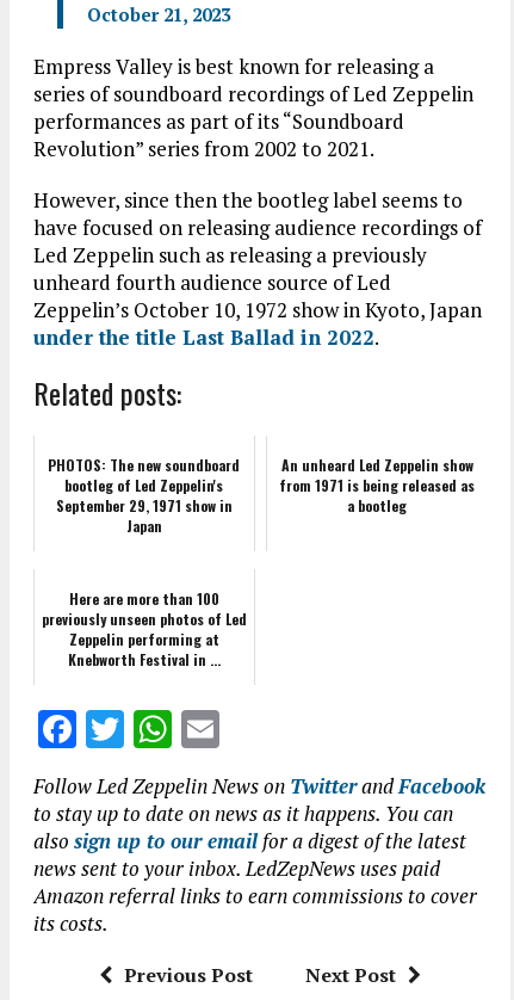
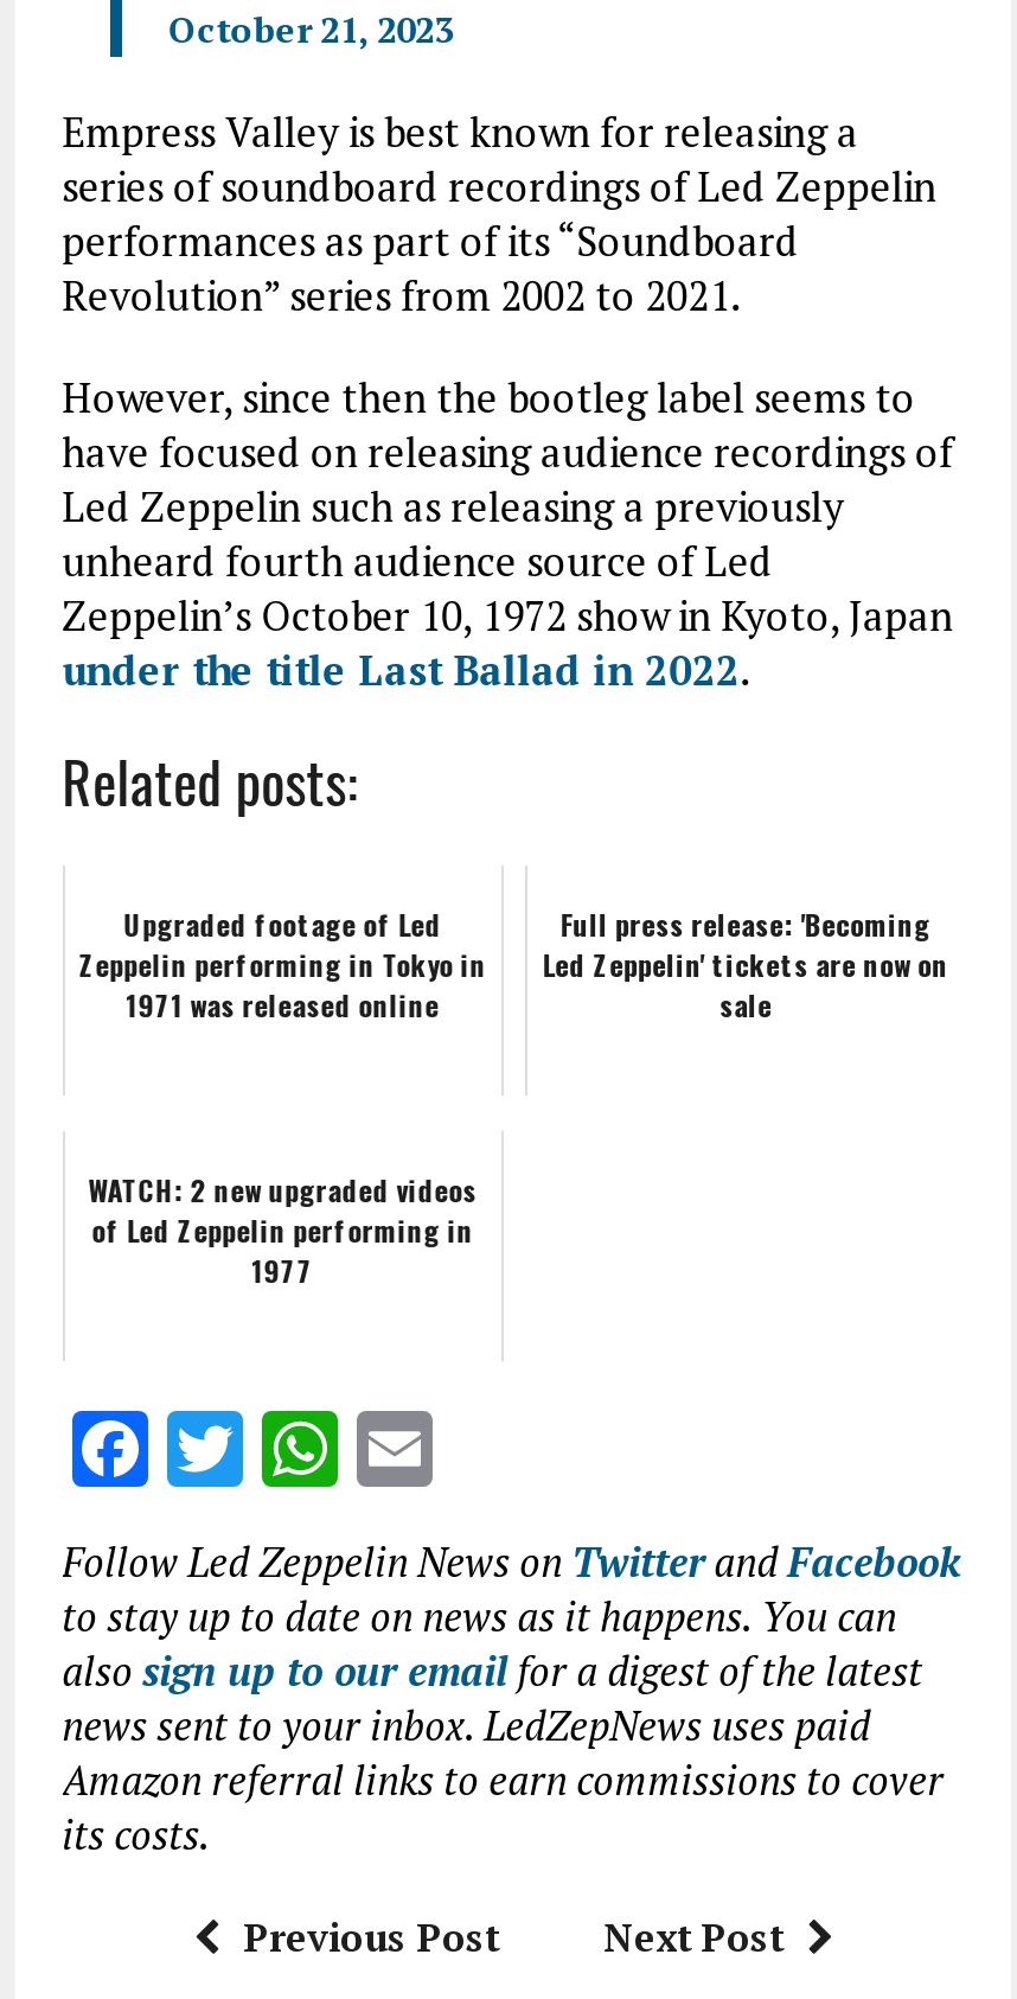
[48,455,240,536] PHOTOS: The new soundboard | bootleg of Led Zeppelin's | September 29, 1971 show in | Japan -> [79,904,487,1025] Upgraded footage of Led | Zeppelin performing in Tokyo in | 1971 was released online
[279,455,475,516] An unheard Led Zeppelin show | from 1971 is being released as | a bootleg -> [543,904,949,1025] Full press release: 'Becoming | Led Zeppelin' tickets are now on | sale
[42,589,247,670] Here are more than 100 | previously unseen photos of Led | Zeppelin performing at | Knebworth Festival in ... -> [88,1170,477,1290] WATCH: 2 new upgraded videos | of Led Zeppelin performing in | 1977

